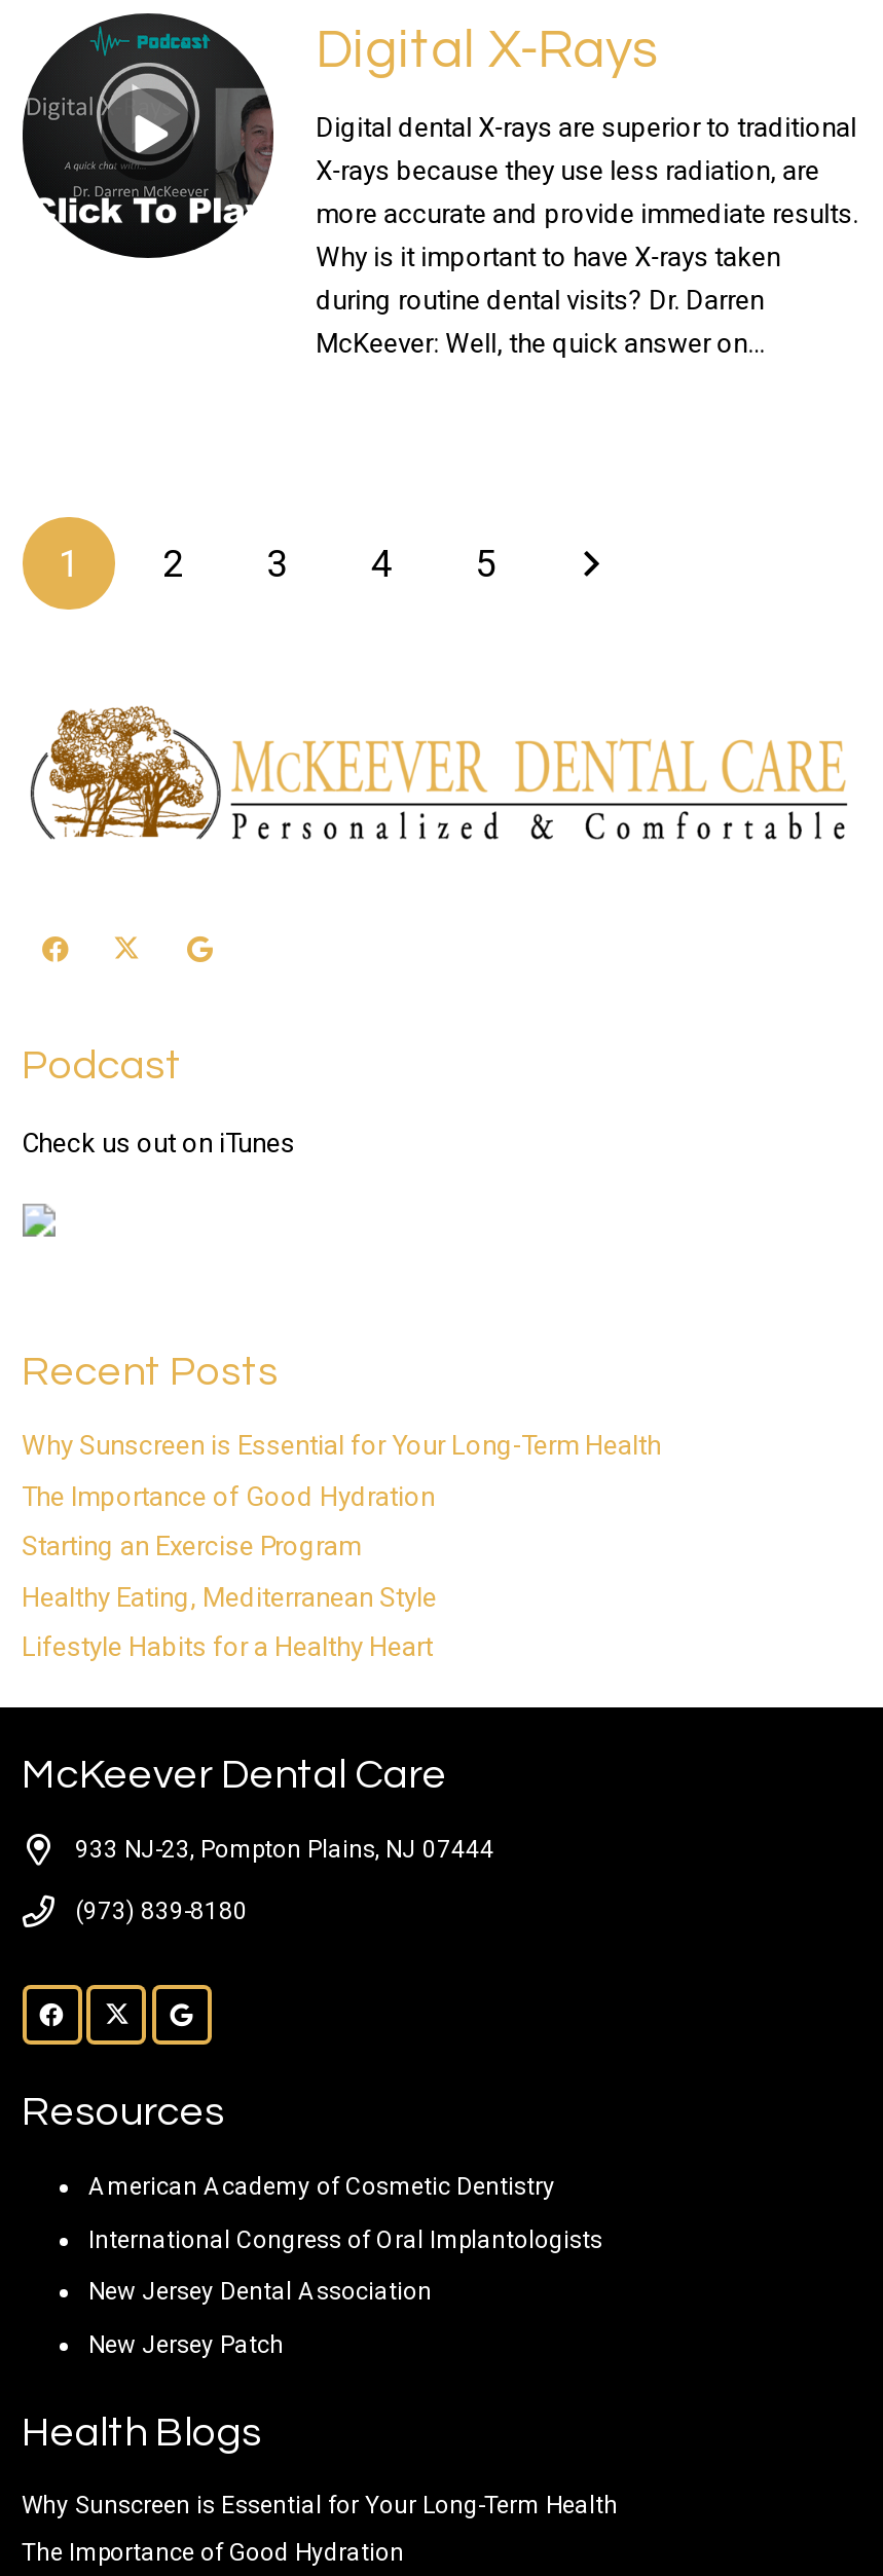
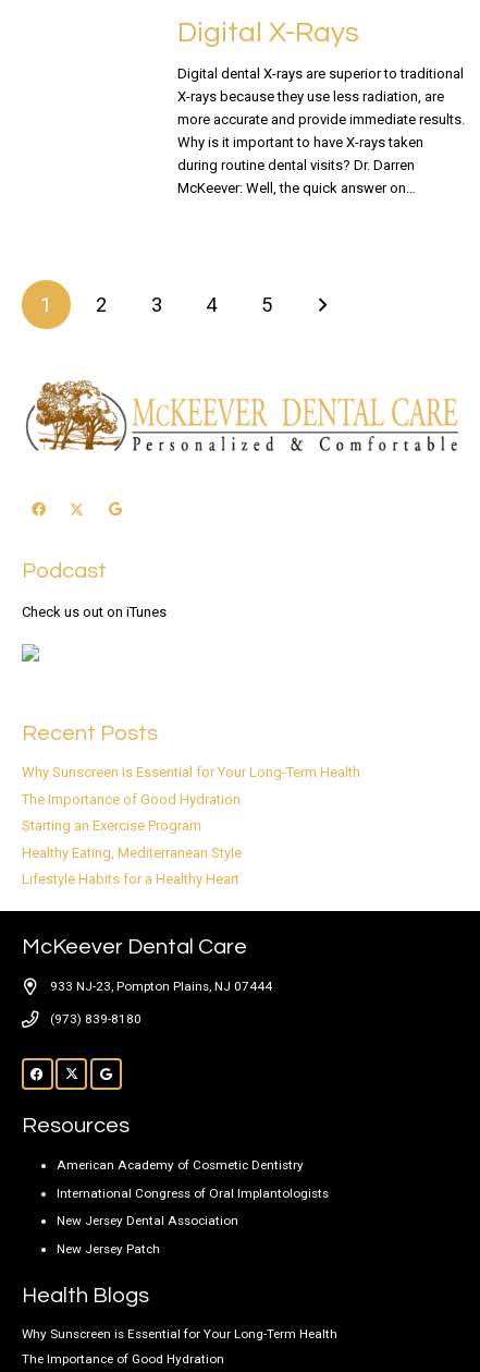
[21,11,275,260] [image] -> none

